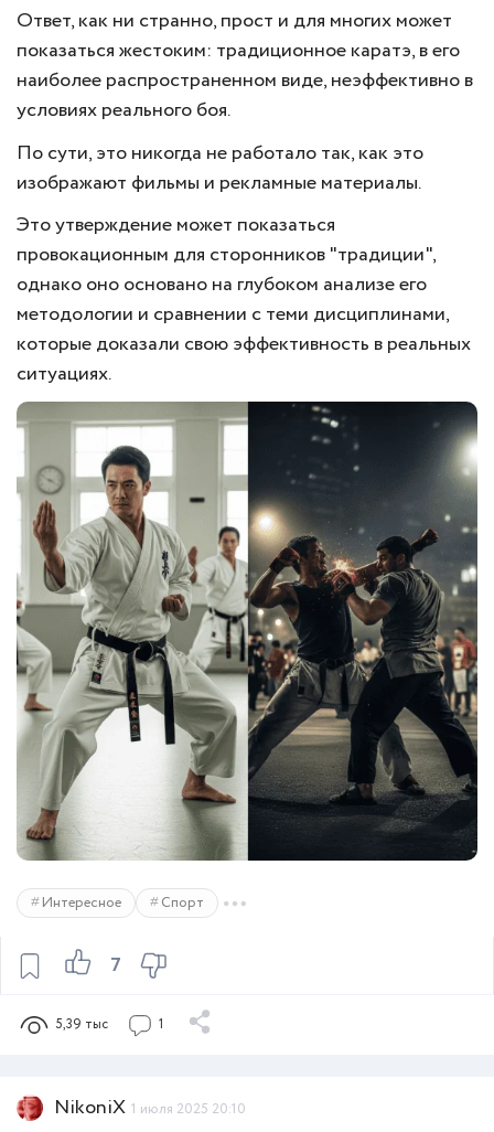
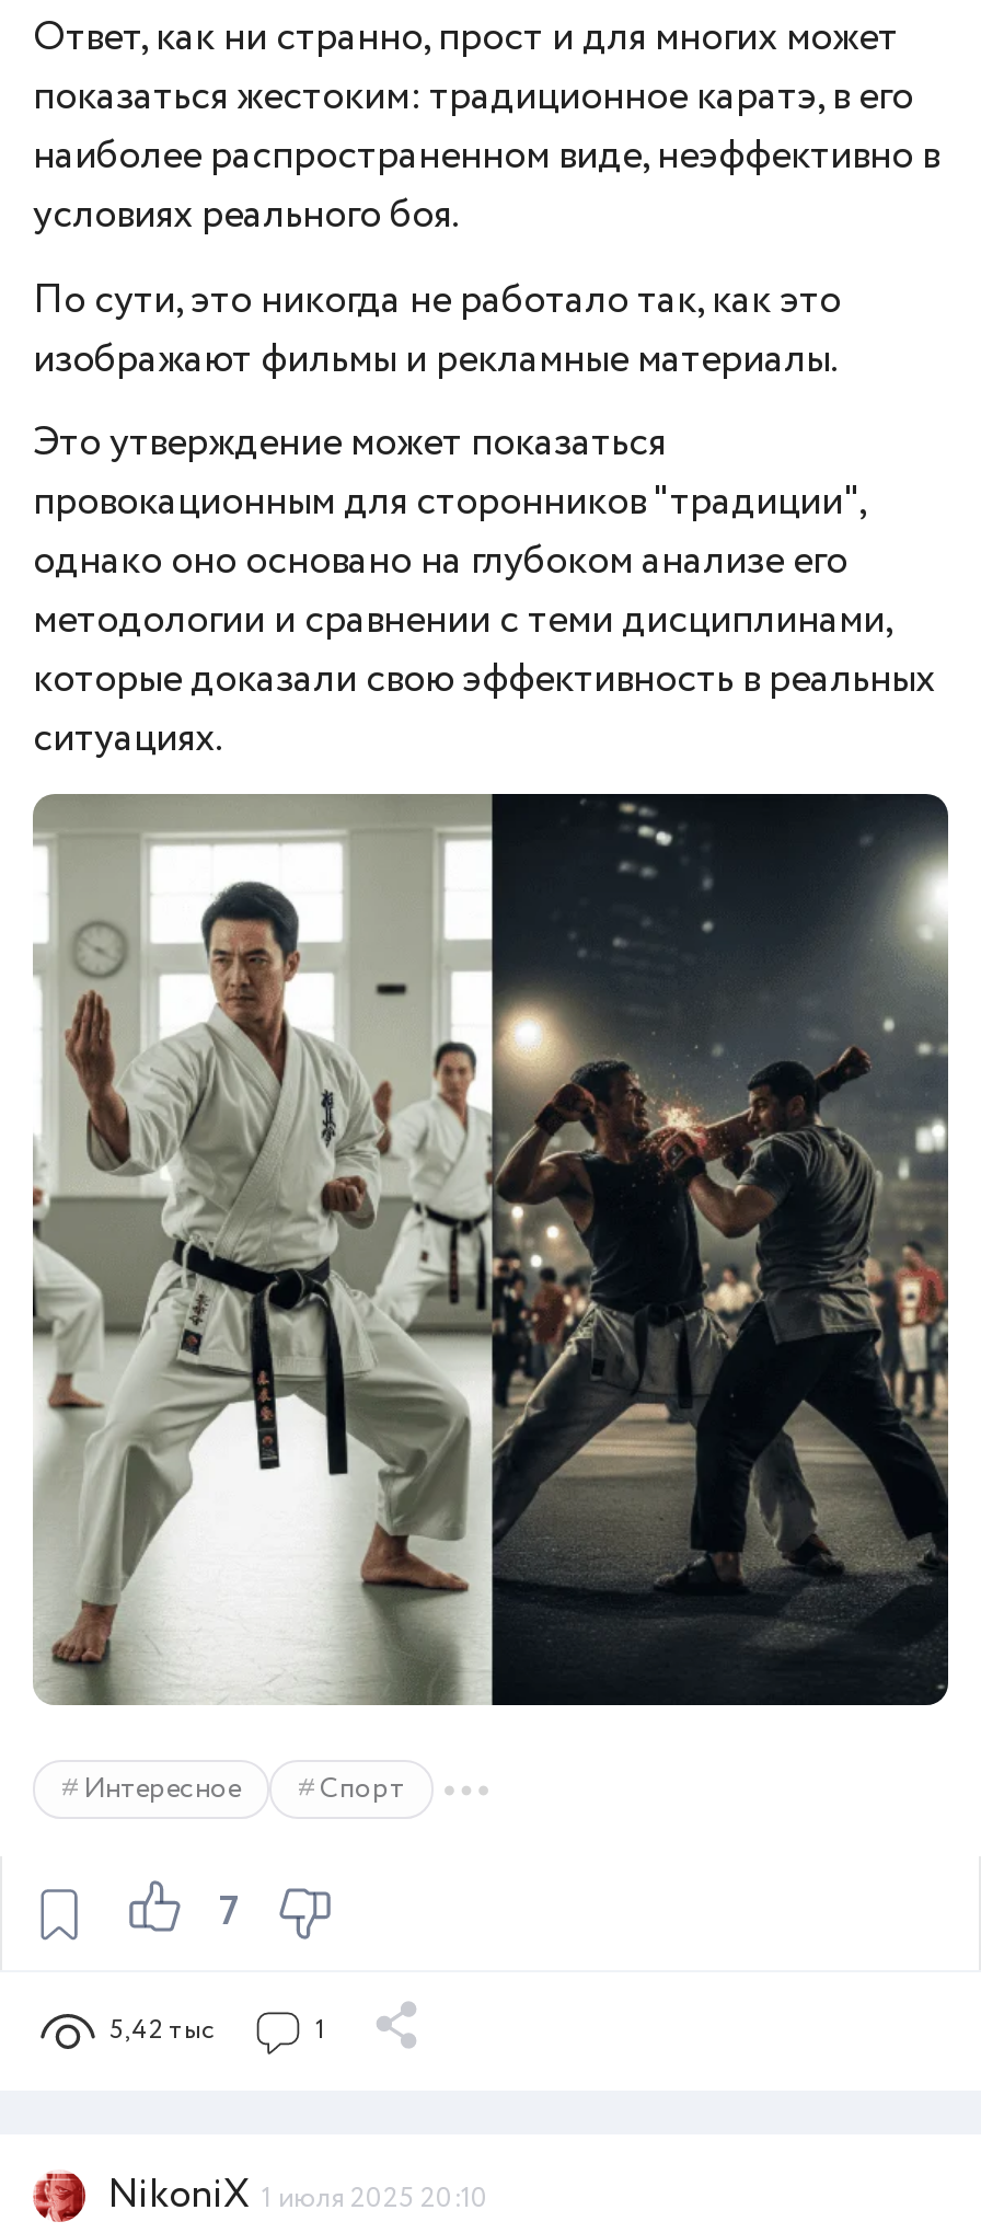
[55,1015,108,1034] 5,39 тыс -> [109,2012,215,2050] 5,42 тыс

